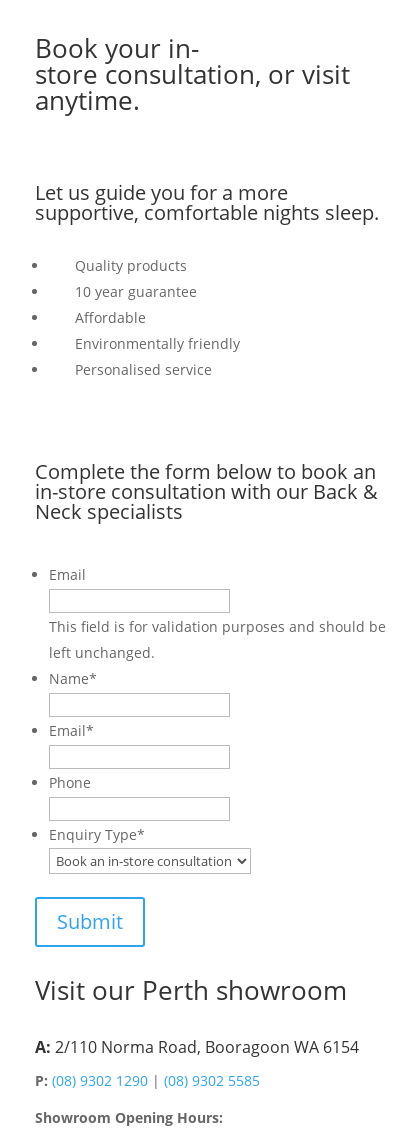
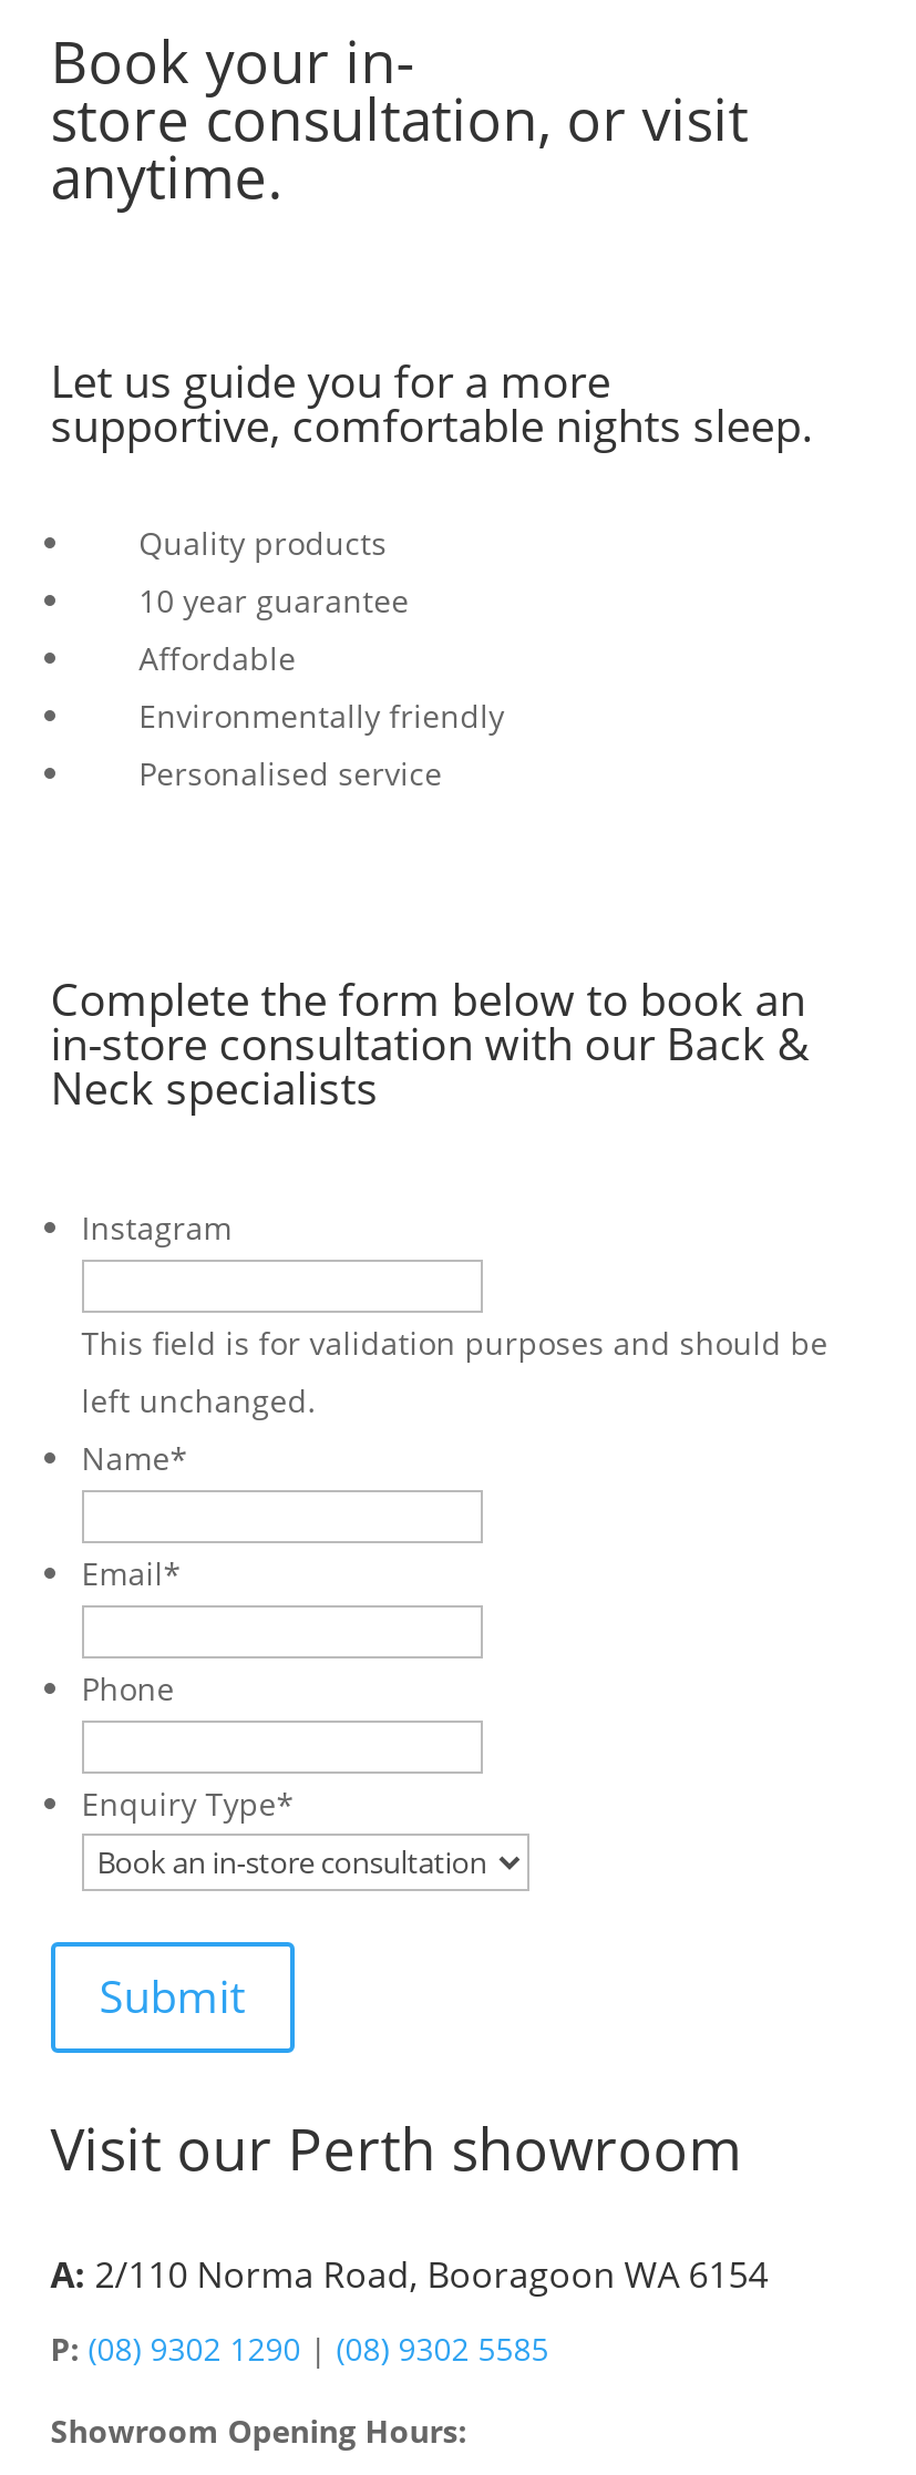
[49,565,86,584] Email -> [82,1207,232,1249] Instagram

